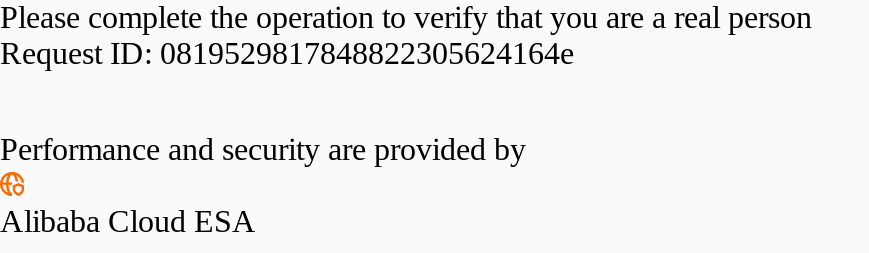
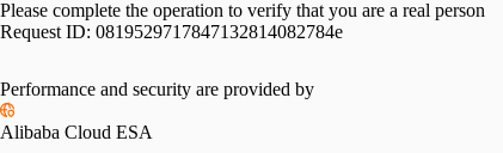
[0,36,574,70] Request ID: 0819529817848822305624164e -> [0,22,343,42] Request ID: 0819529717847132814082784e

